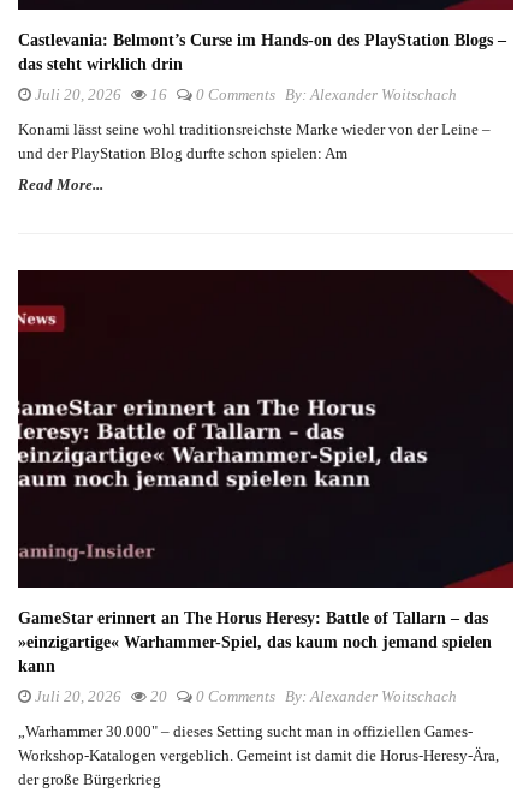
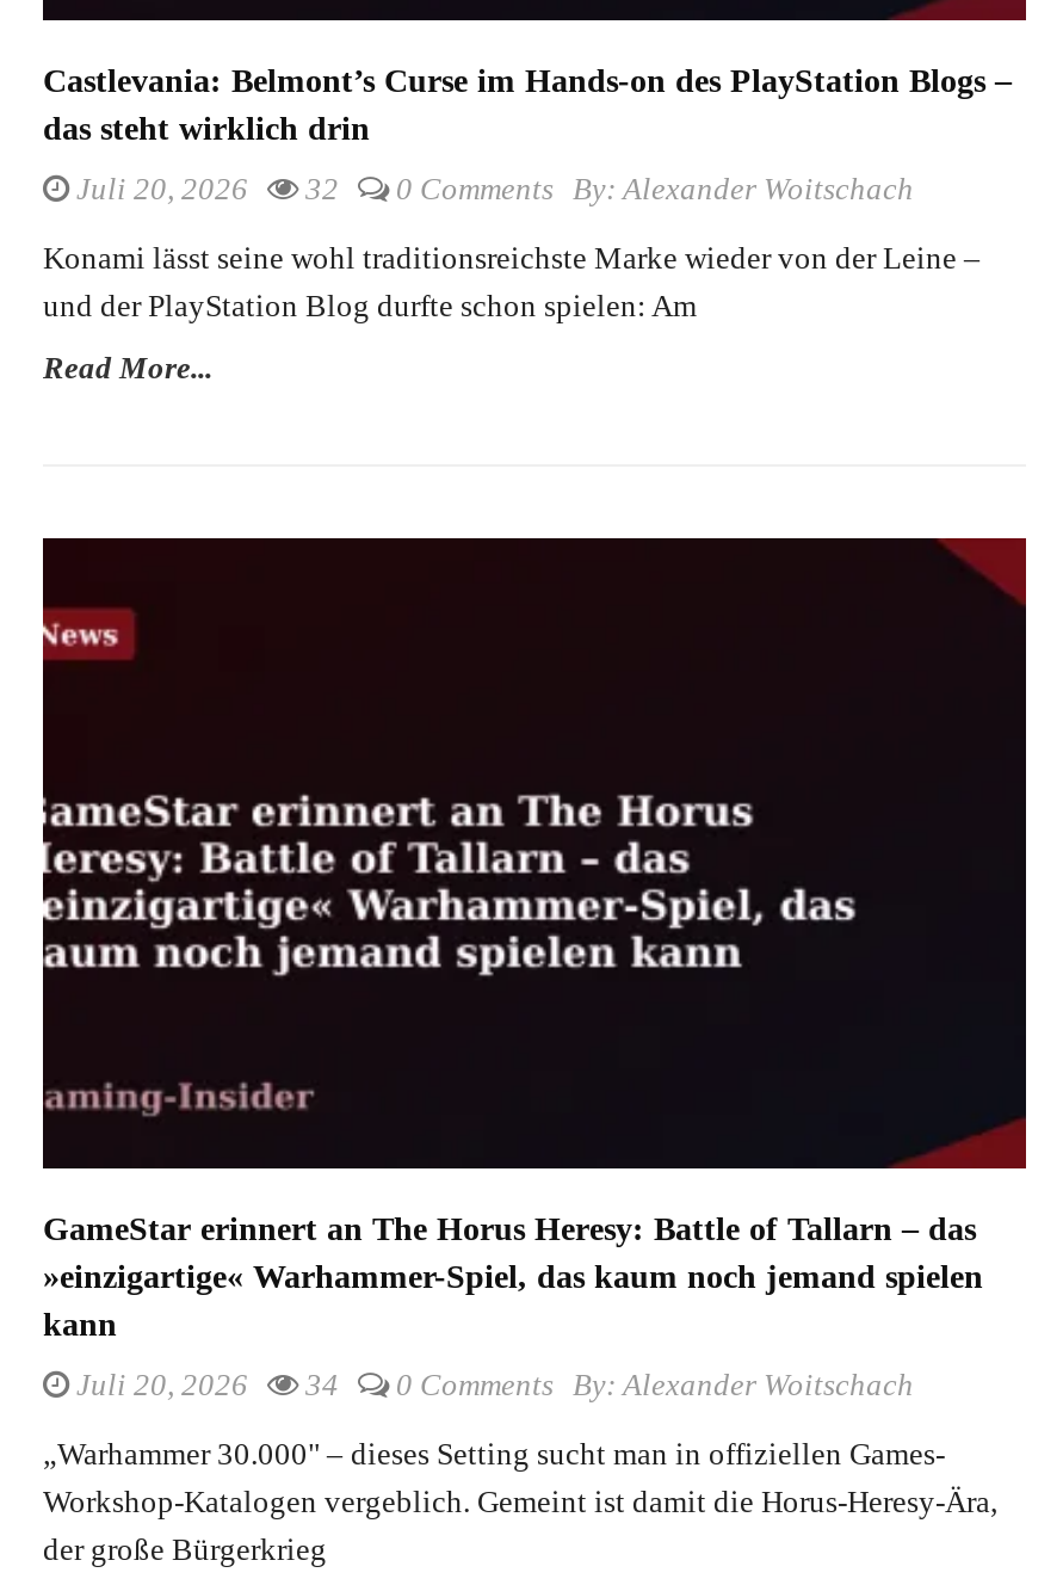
[31,86,457,104] Juli 20, 2026 16 0 Comments By: Alexander Woitschach -> [69,170,914,206] Juli 20, 2026 32 0 Comments By: Alexander Woitschach
[31,687,457,705] Juli 20, 2026 20 0 Comments By: Alexander Woitschach -> [69,1366,914,1401] Juli 20, 2026 34 0 Comments By: Alexander Woitschach

